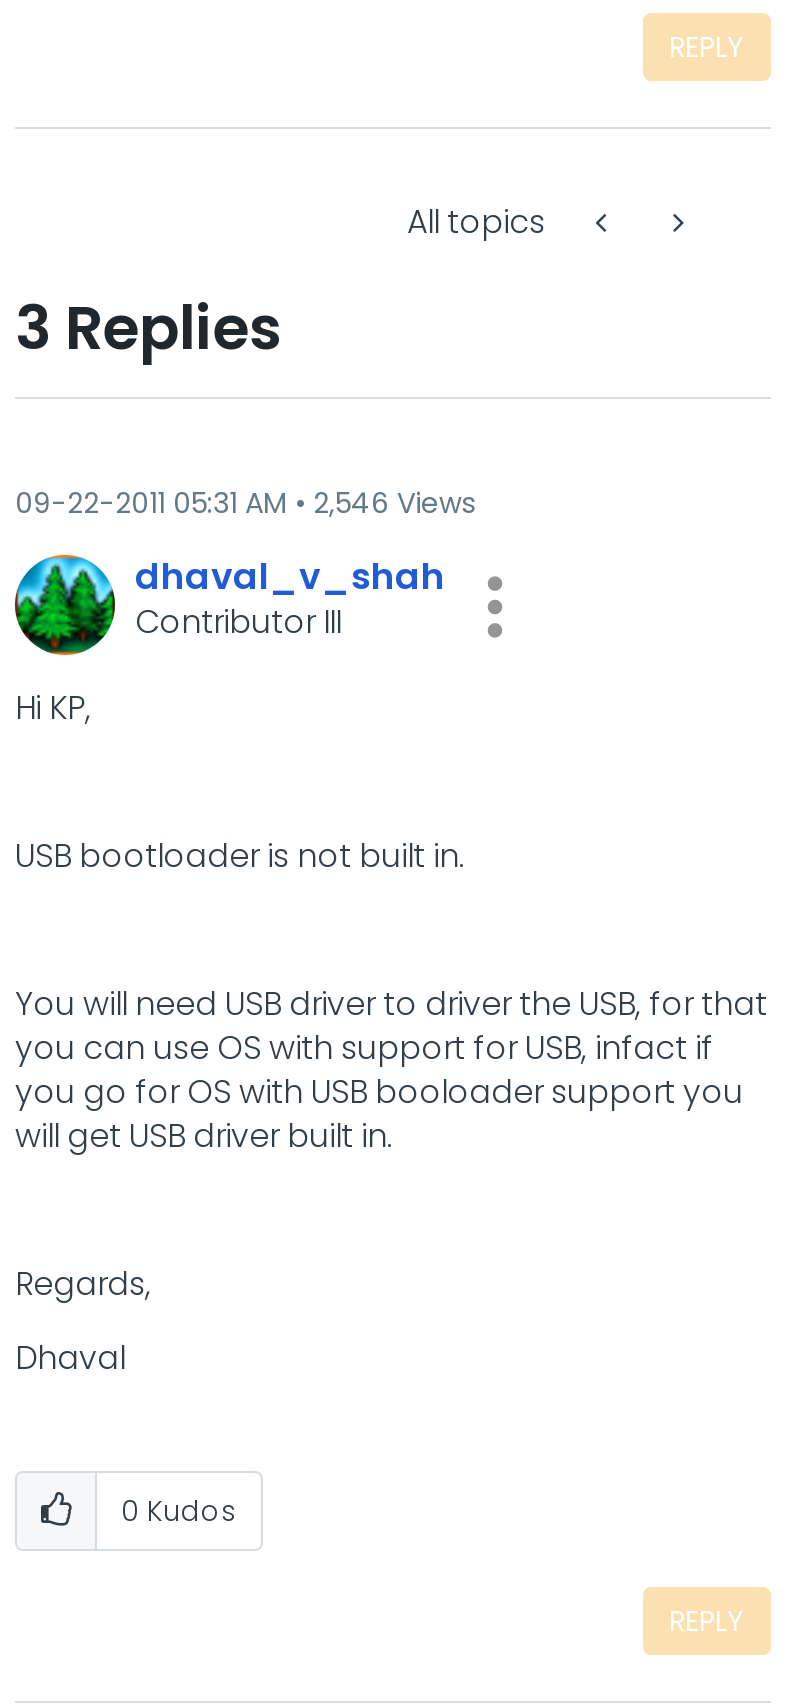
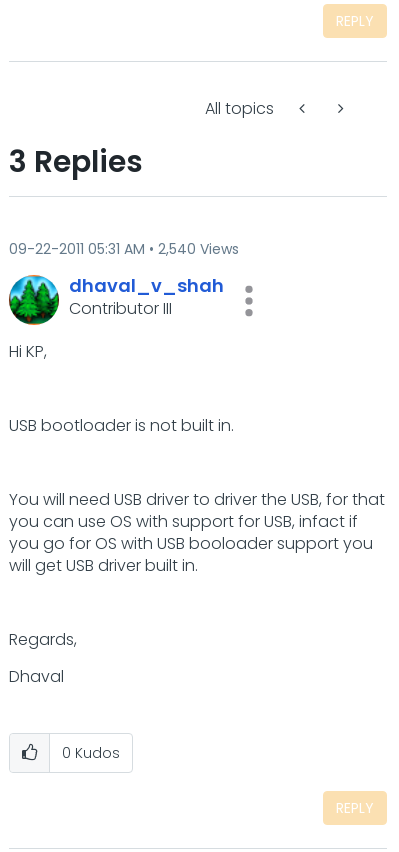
[15,483,475,523] 09-22-2011 05:31 AM 2,546 Views -> [9,239,239,259] 09-22-2011 05:31 AM 2,540 Views

